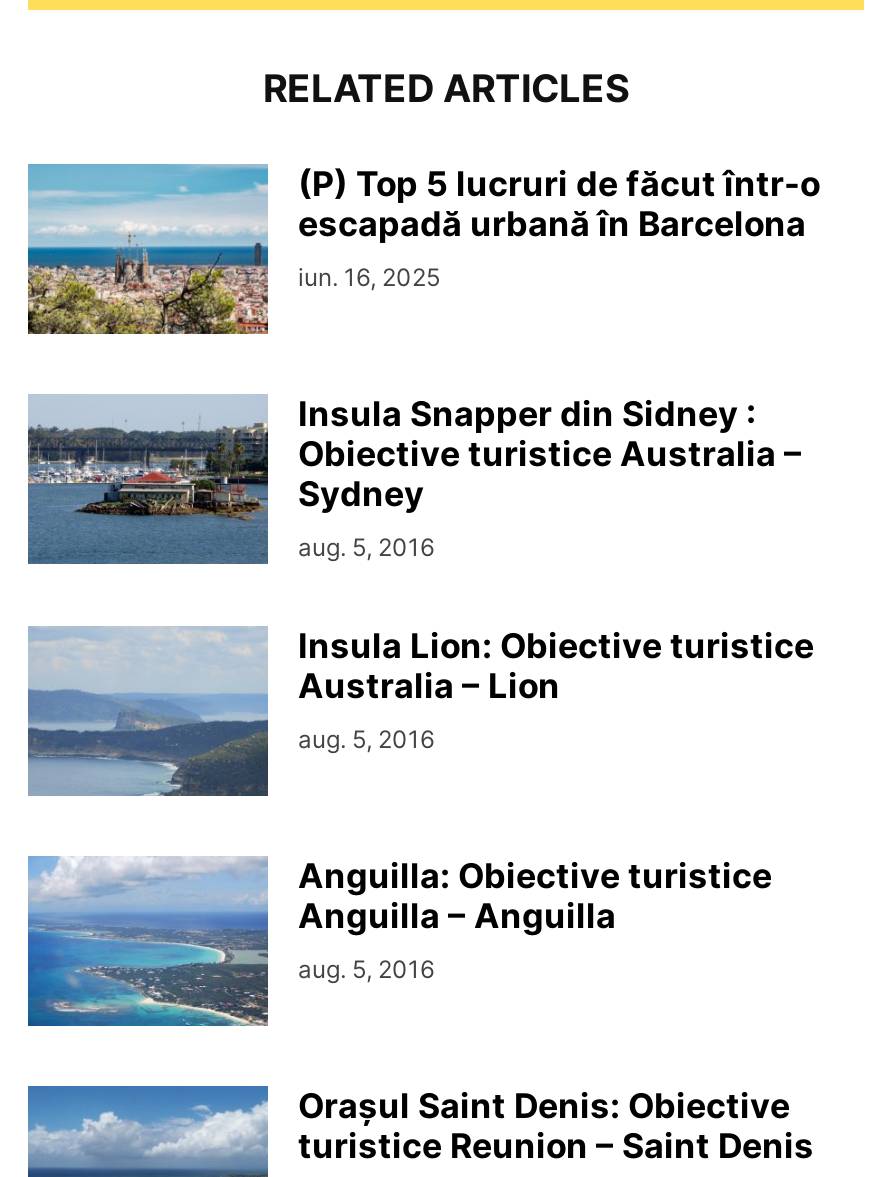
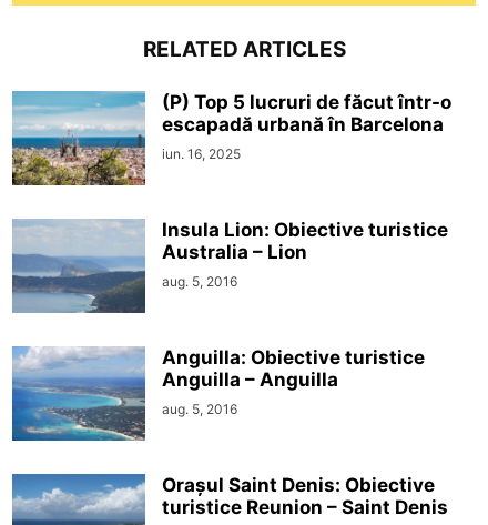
[28,394,802,565] [image] | Insula Snapper din Sidney : | Obiective turistice Australia – | Sydney | aug. 5, 2016 -> none

